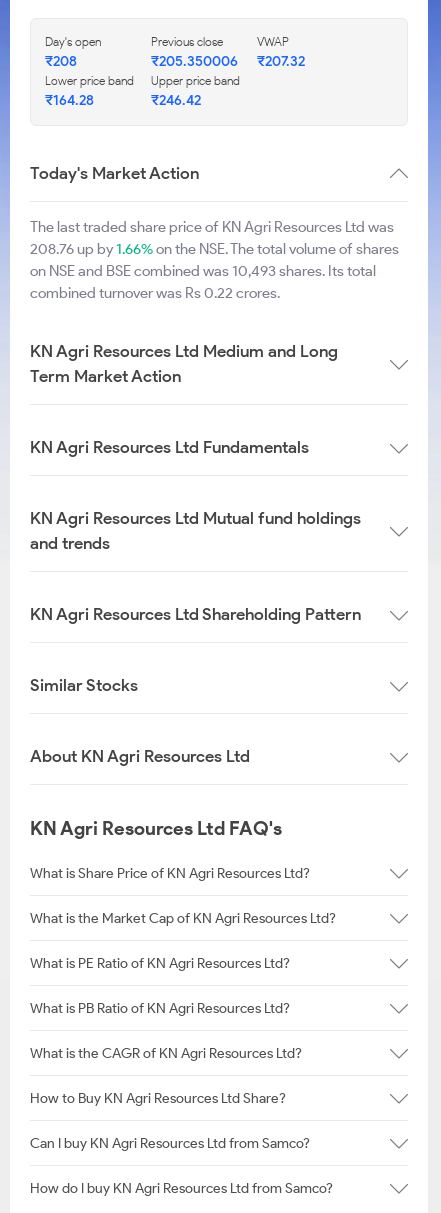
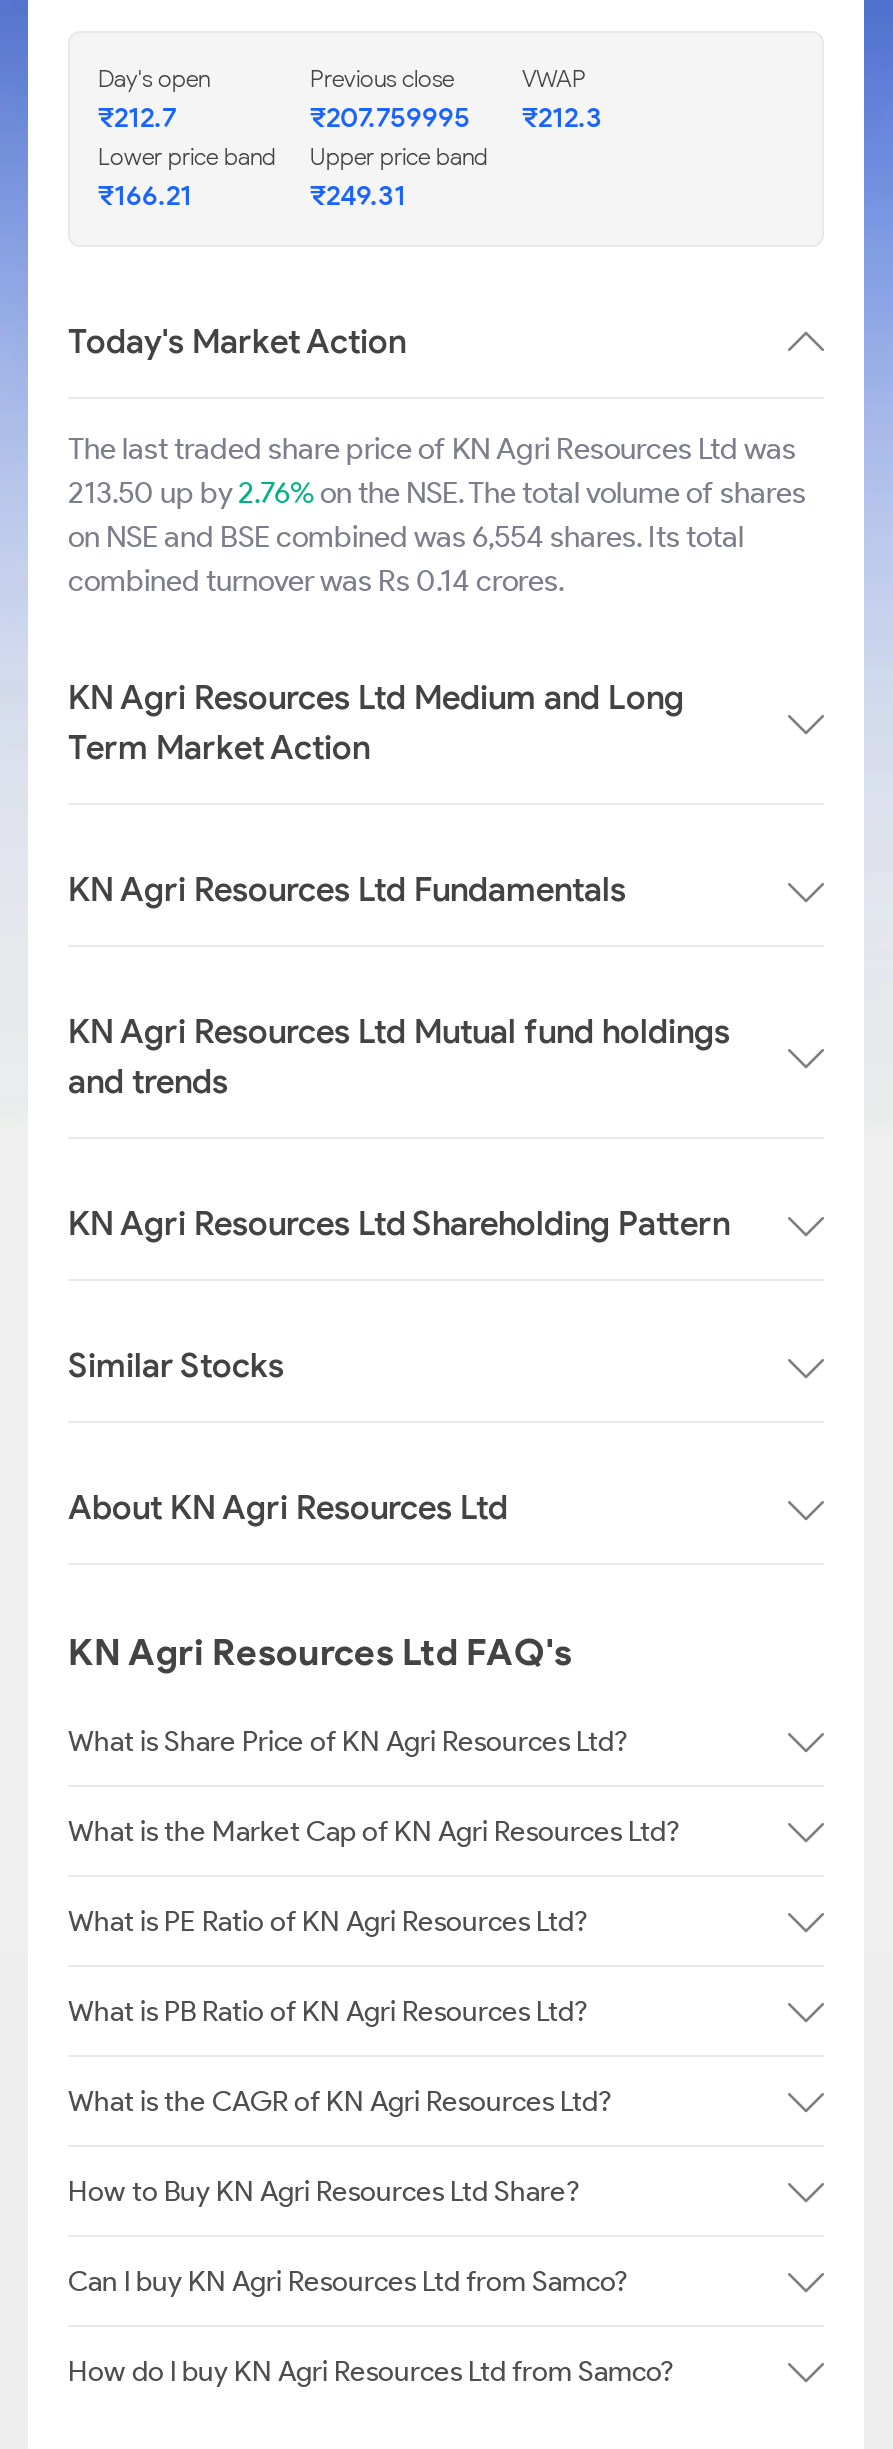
[45,53,77,70] ₹208 -> [98,101,176,135] ₹212.7
[151,53,238,70] ₹205.350006 -> [310,101,470,135] ₹207.759995
[257,53,305,70] ₹207.32 -> [522,101,602,135] ₹212.3
[45,92,94,109] ₹164.28 -> [98,179,192,213] ₹166.21
[151,92,201,109] ₹246.42 -> [310,179,406,213] ₹249.31
[30,240,399,258] 208.76 up by1.66% on the NSE. The total volume of shares -> [68,475,806,511] 213.50 up by2.76% on the NSE. The total volume of shares
[30,262,376,280] on NSE and BSE combined was 10,493 shares. Its total -> [68,519,744,555] on NSE and BSE combined was 6,554 shares. Its total
[30,284,280,302] combined turnover was Rs 0.22 crores. -> [68,563,564,599] combined turnover was Rs 0.14 crores.

